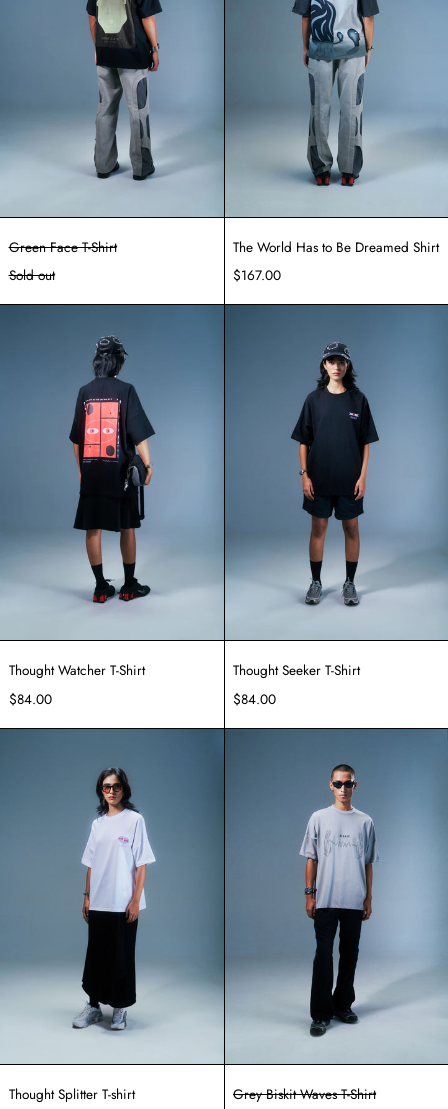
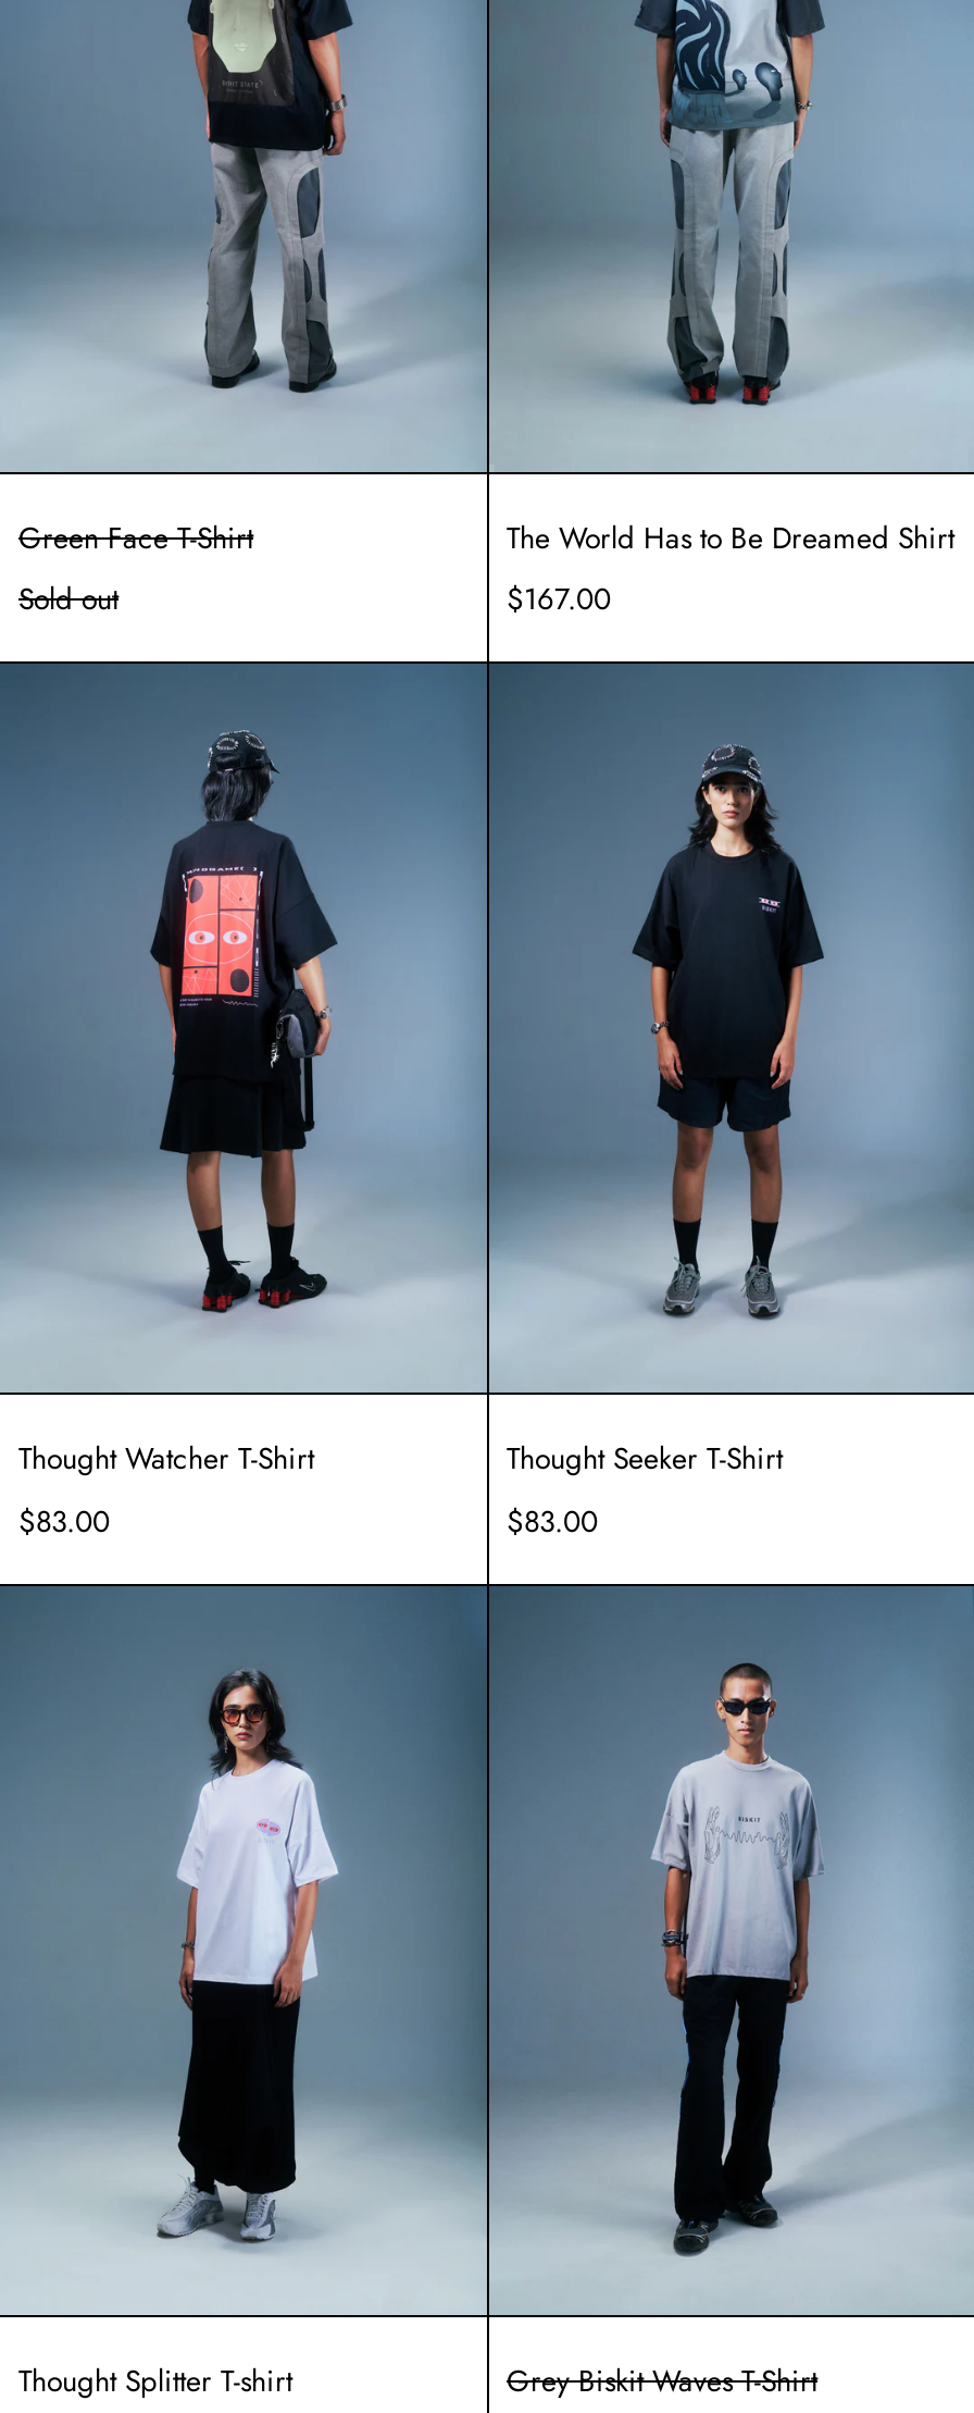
[8,688,51,708] $84.00 -> [18,1498,110,1542] $83.00
[233,688,276,708] $84.00 -> [507,1498,598,1542] $83.00

